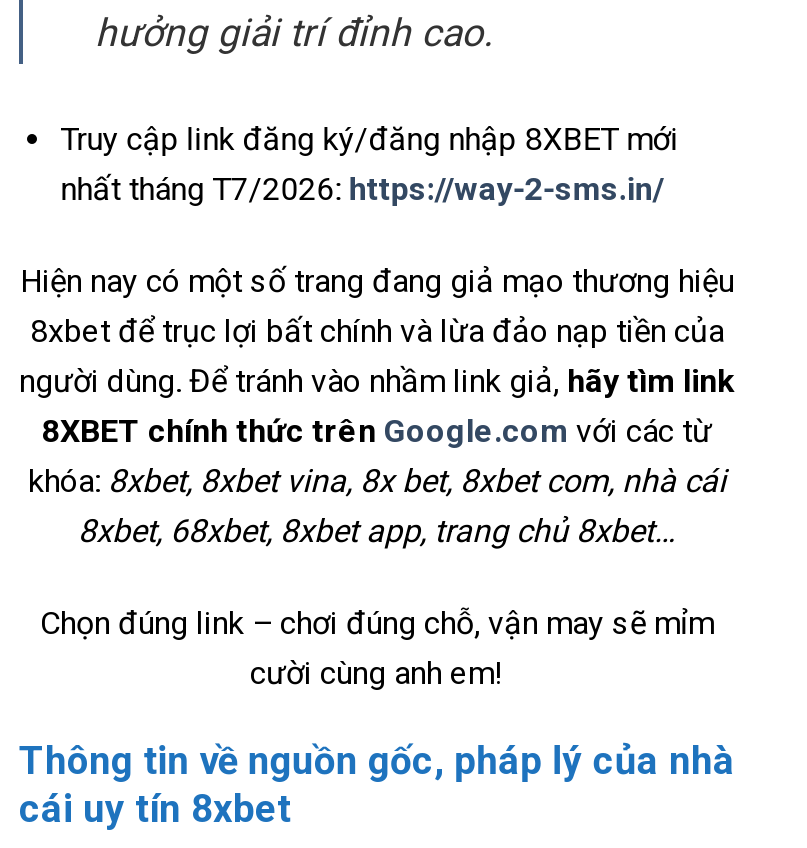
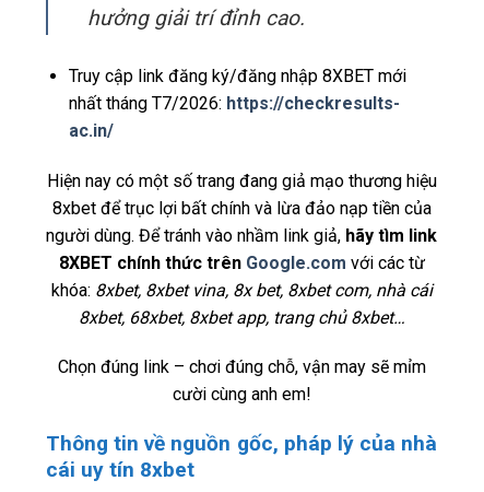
[61,170,665,208] nhất tháng T7/2026: https://way-2-sms.in/ -> [69,93,400,141] nhất tháng T7/2026: https://checkresults- | ac.in/

